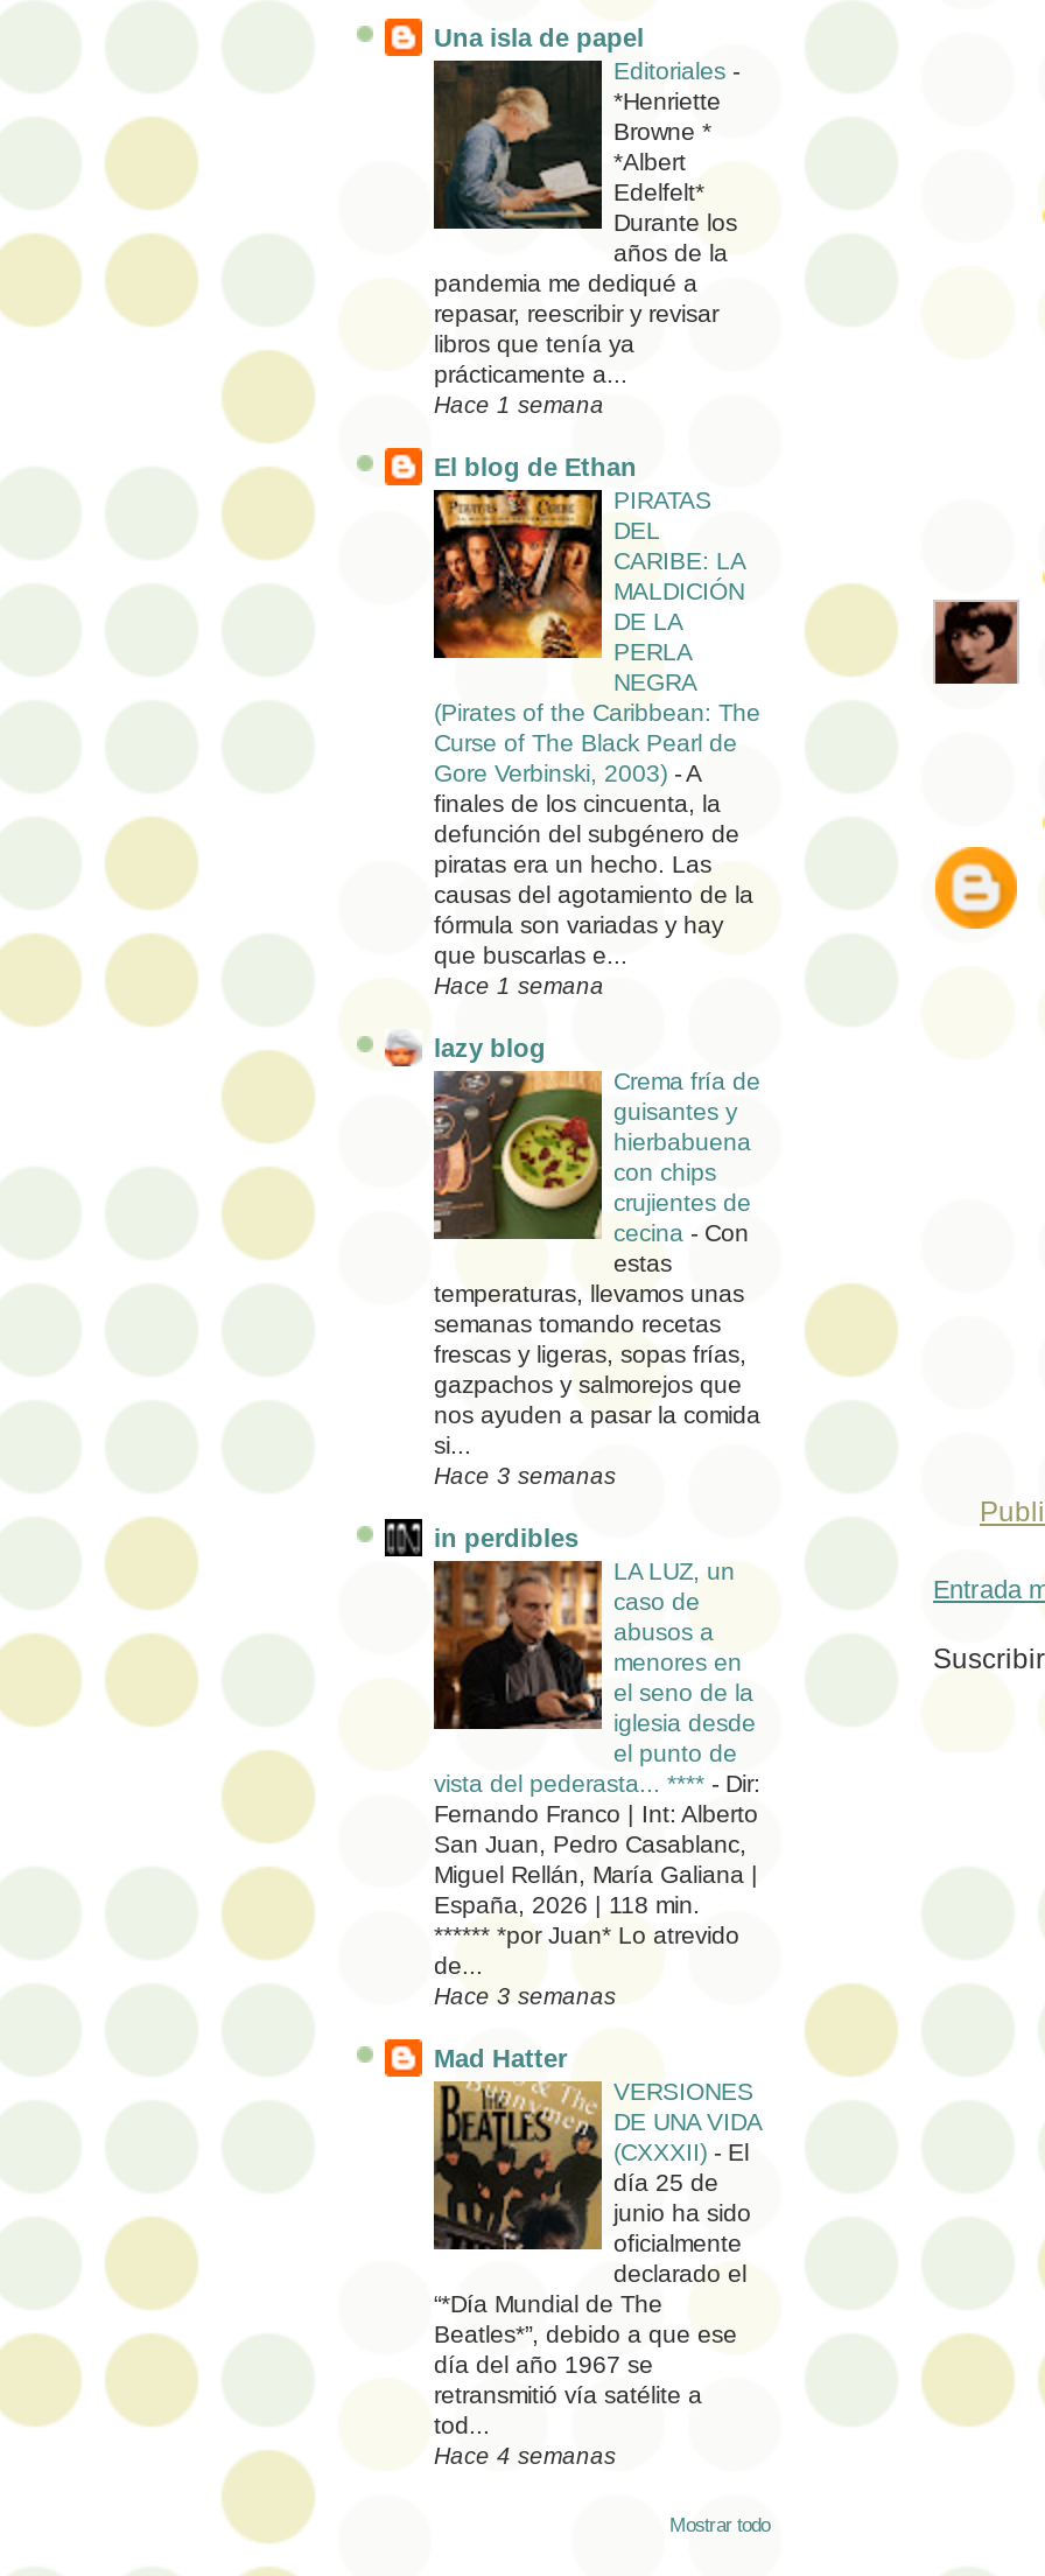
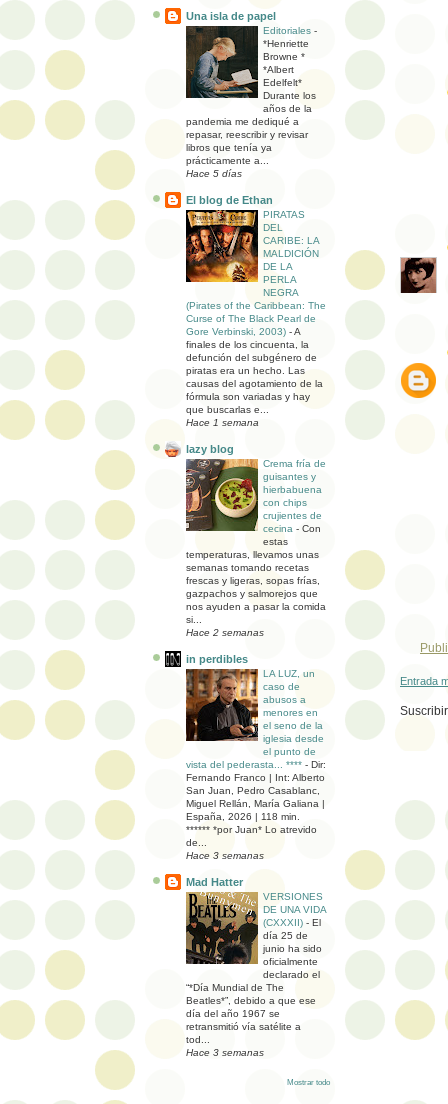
[434,392,604,418] Hace 1 semana -> [186,168,242,179] Hace 5 días
[434,1463,616,1489] Hace 3 semanas -> [186,627,264,638] Hace 2 semanas
[434,2443,616,2469] Hace 4 semanas -> [186,1047,264,1058] Hace 3 semanas

